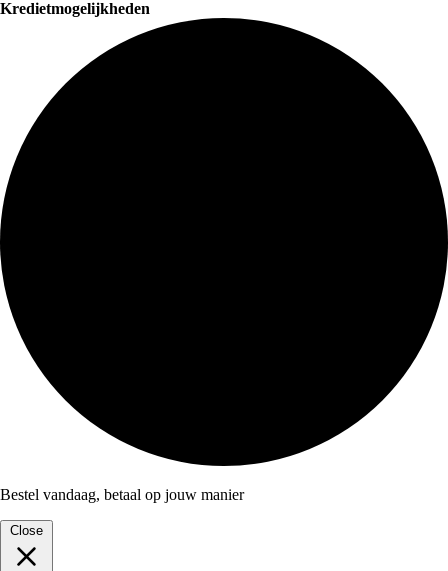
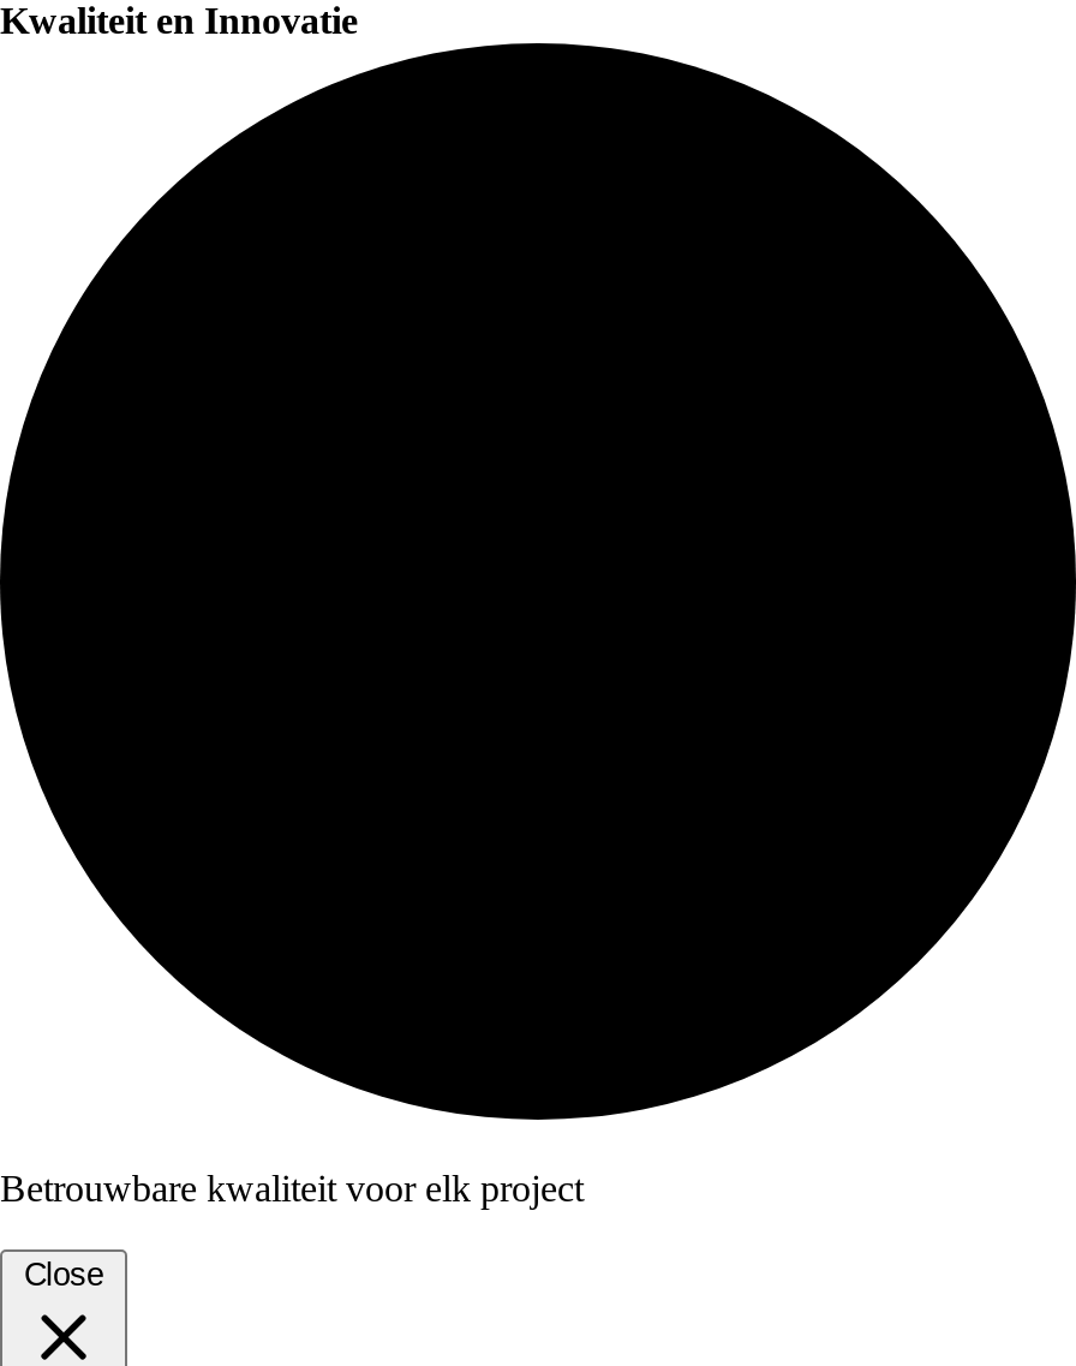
[0,0,150,17] Kredietmogelijkheden -> [0,0,358,41] Kwaliteit en Innovatie
[0,486,244,503] Bestel vandaag, betaal op jouw manier -> [0,1168,584,1209] Betrouwbare kwaliteit voor elk project

